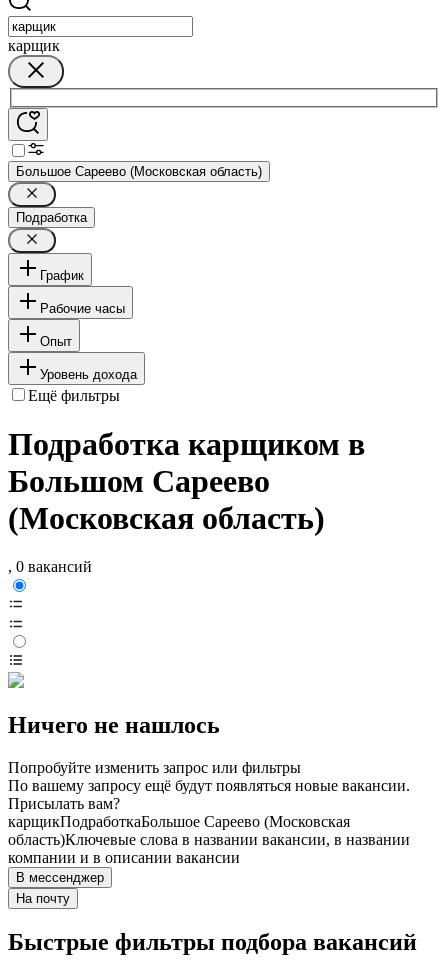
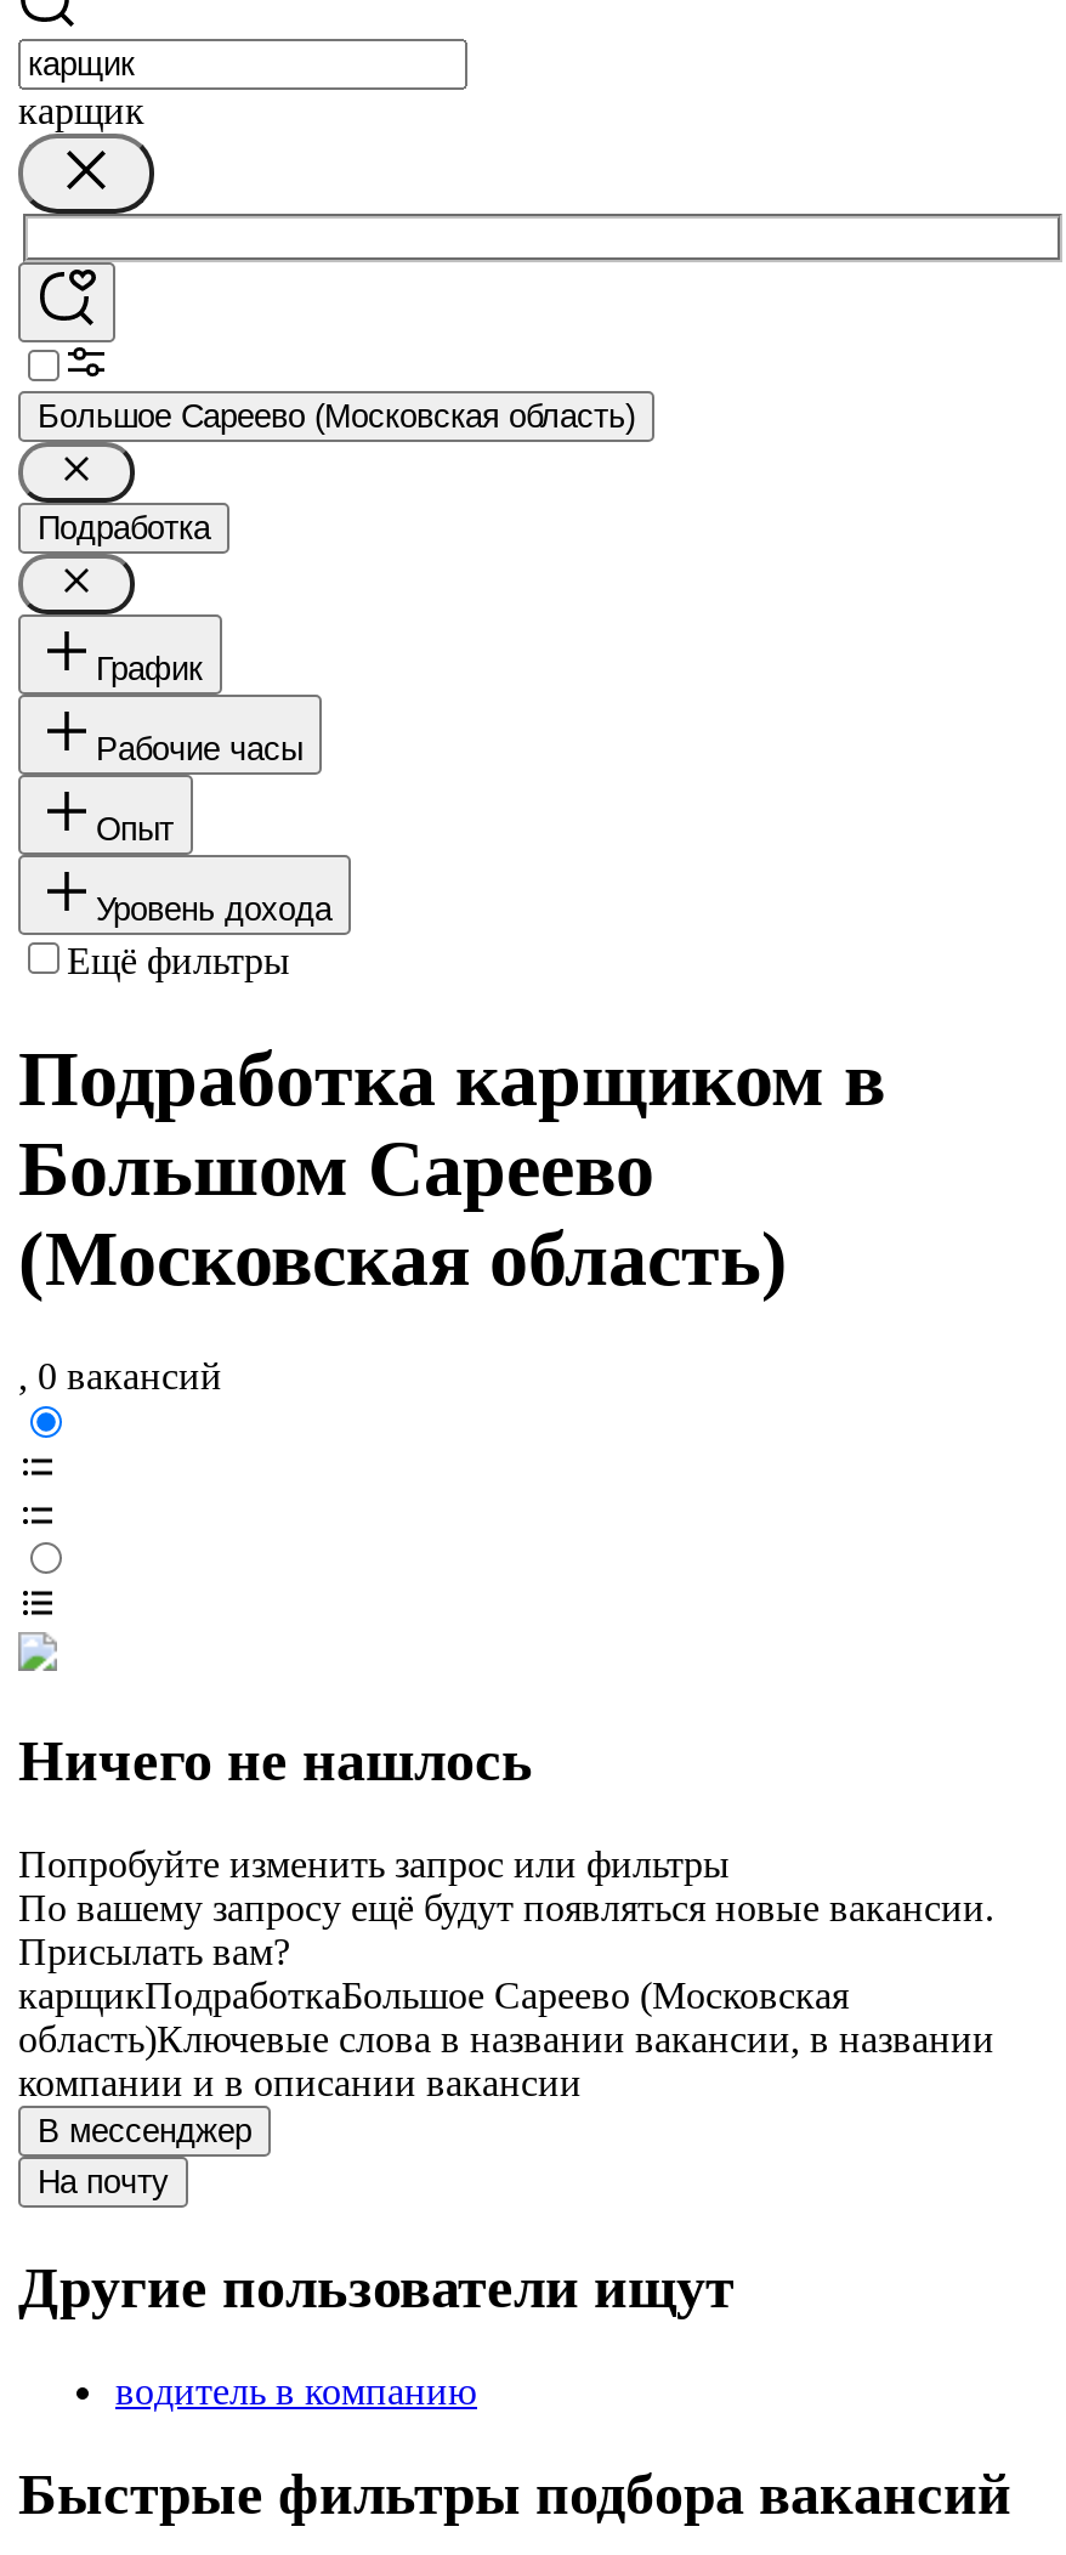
none -> [18,2257,735,2412] Другие пользователи ищут | водитель в компанию

